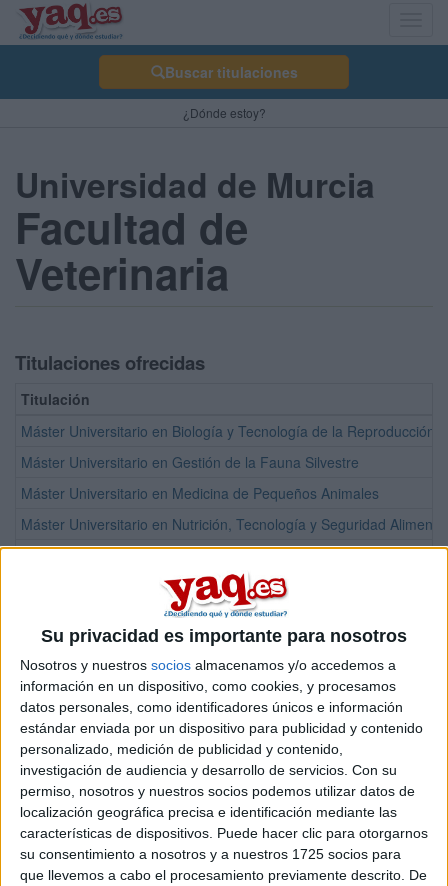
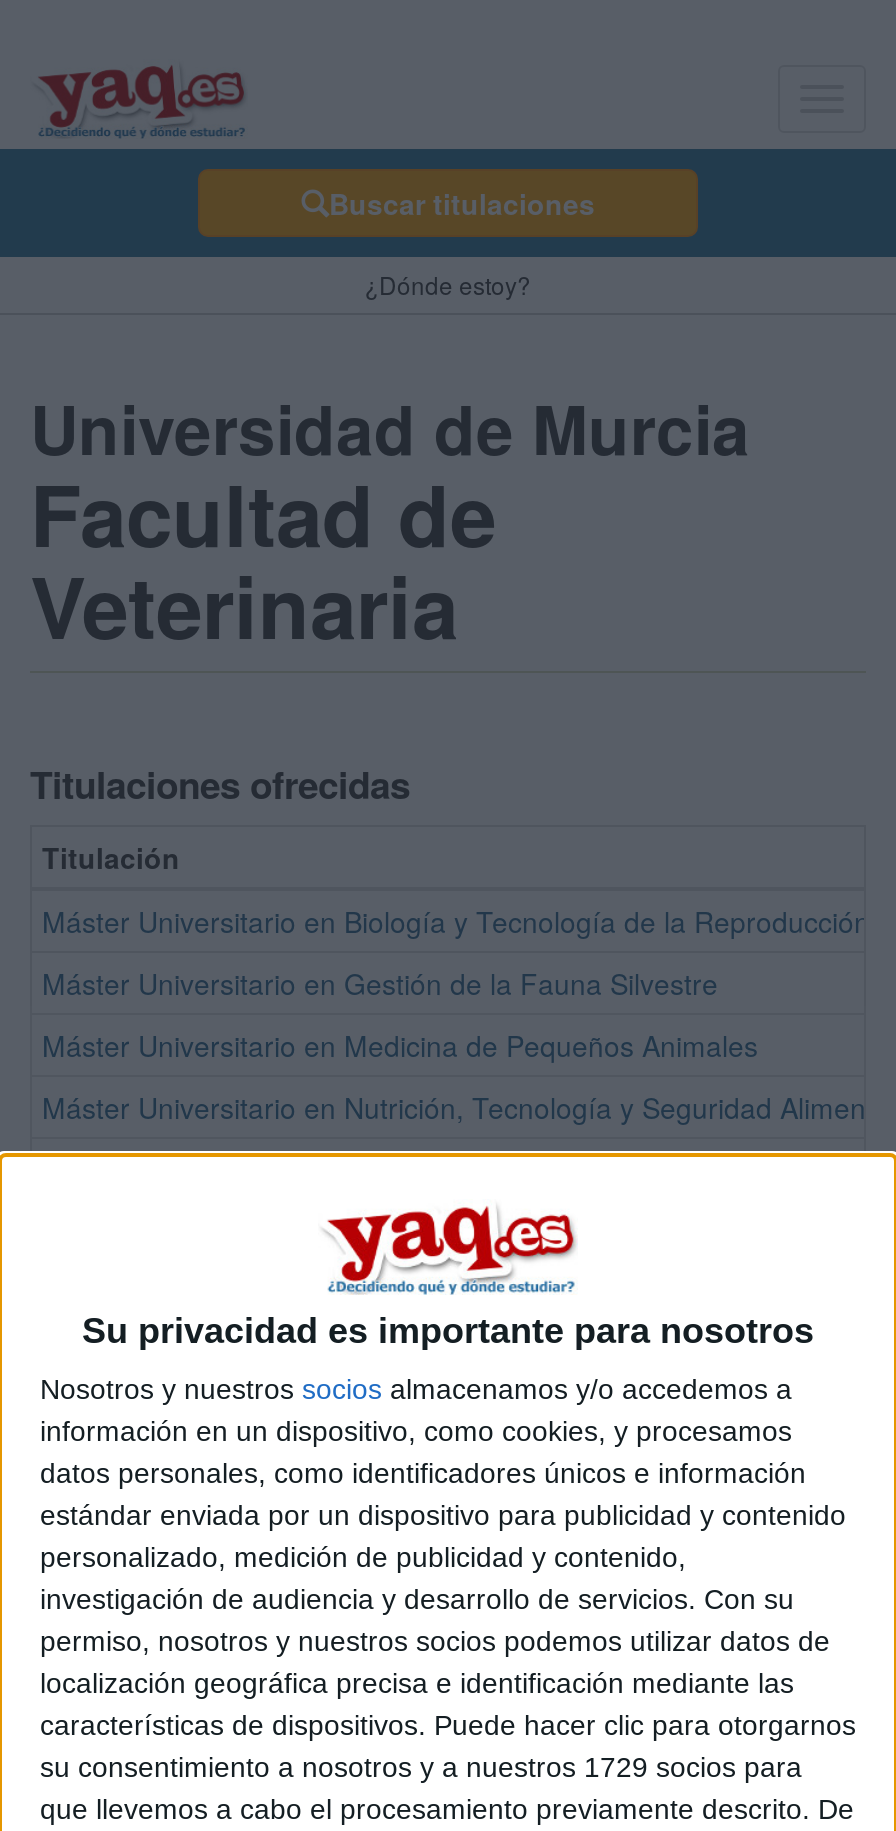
[20,846,401,862] su consentimiento a nosotros y a nuestros 1725 socios para -> [40,1750,802,1782] su consentimiento a nosotros y a nuestros 1729 socios para

